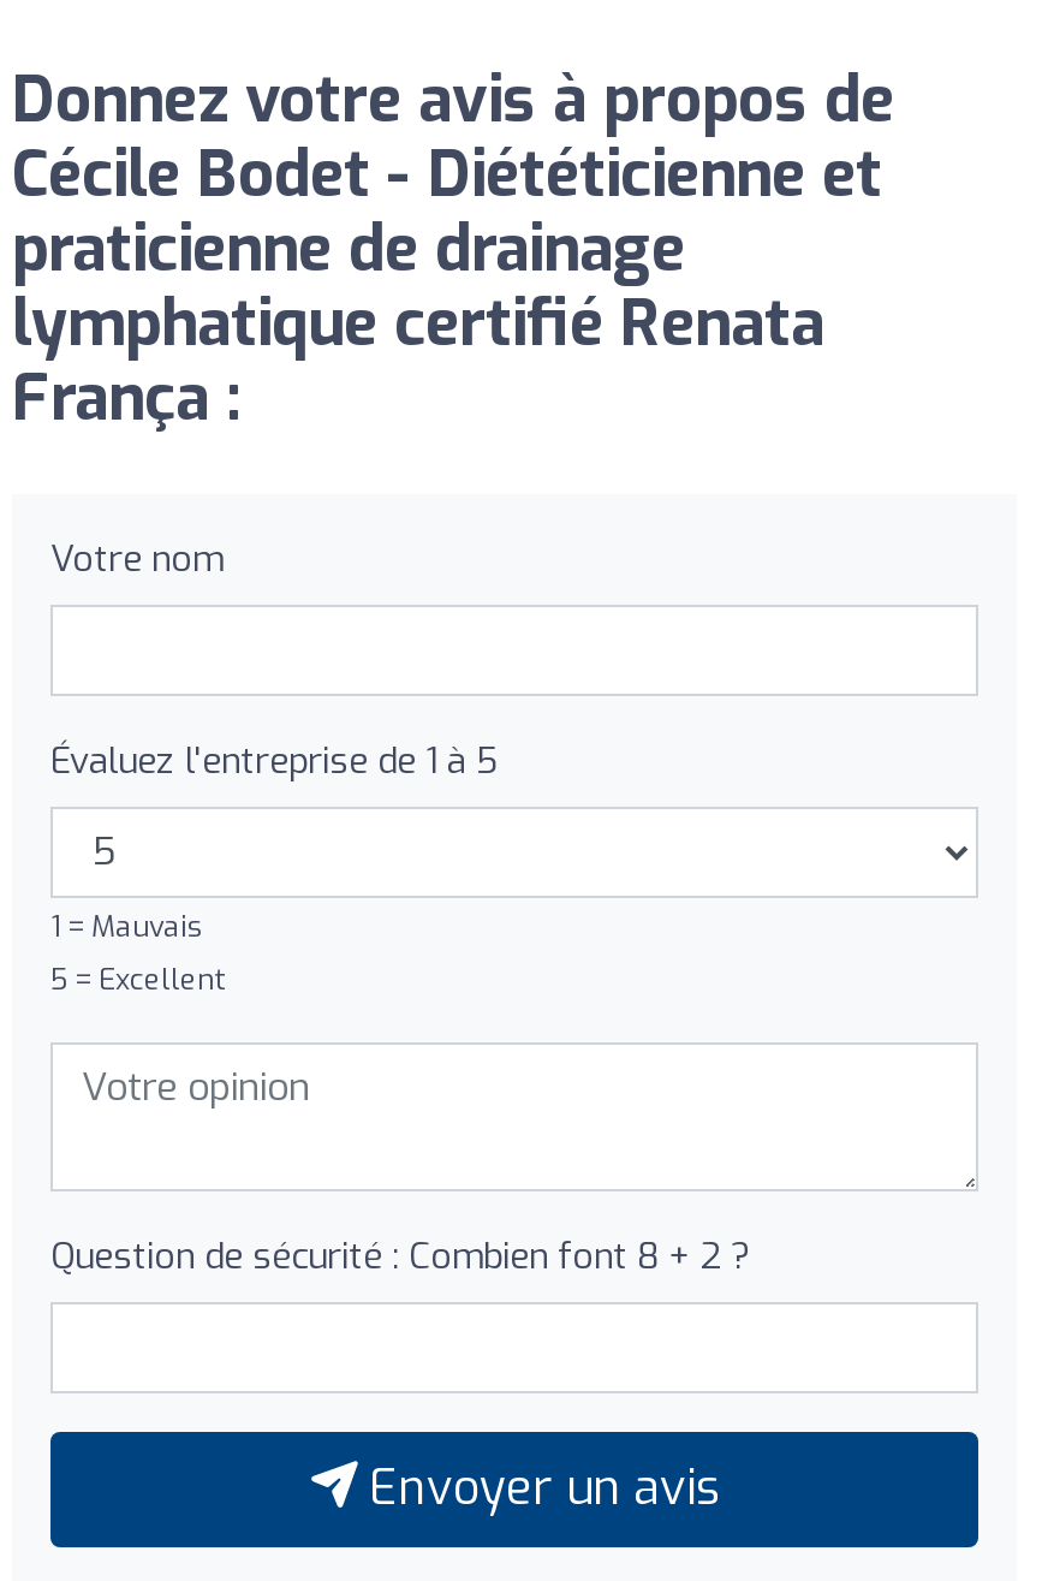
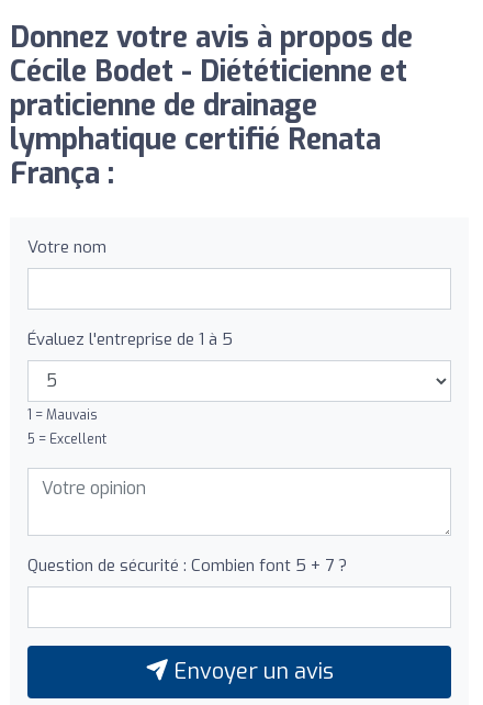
[50,1232,750,1280] Question de sécurité : Combien font 8 + 2 ? -> [27,554,347,576] Question de sécurité : Combien font 5 + 7 ?

